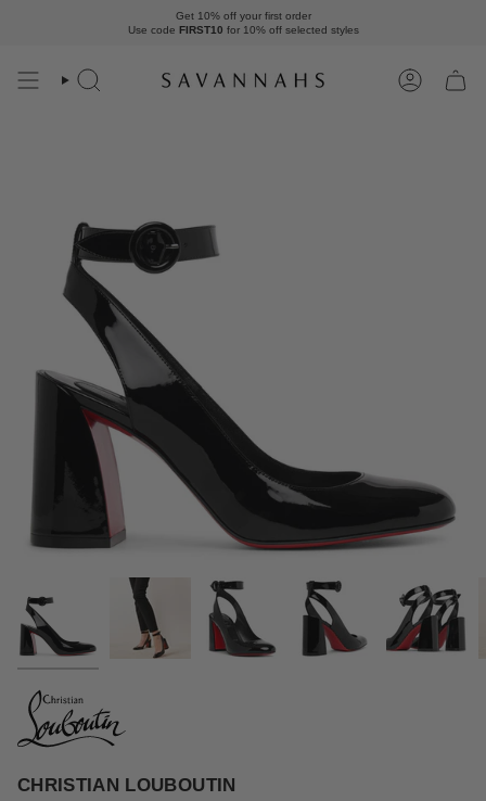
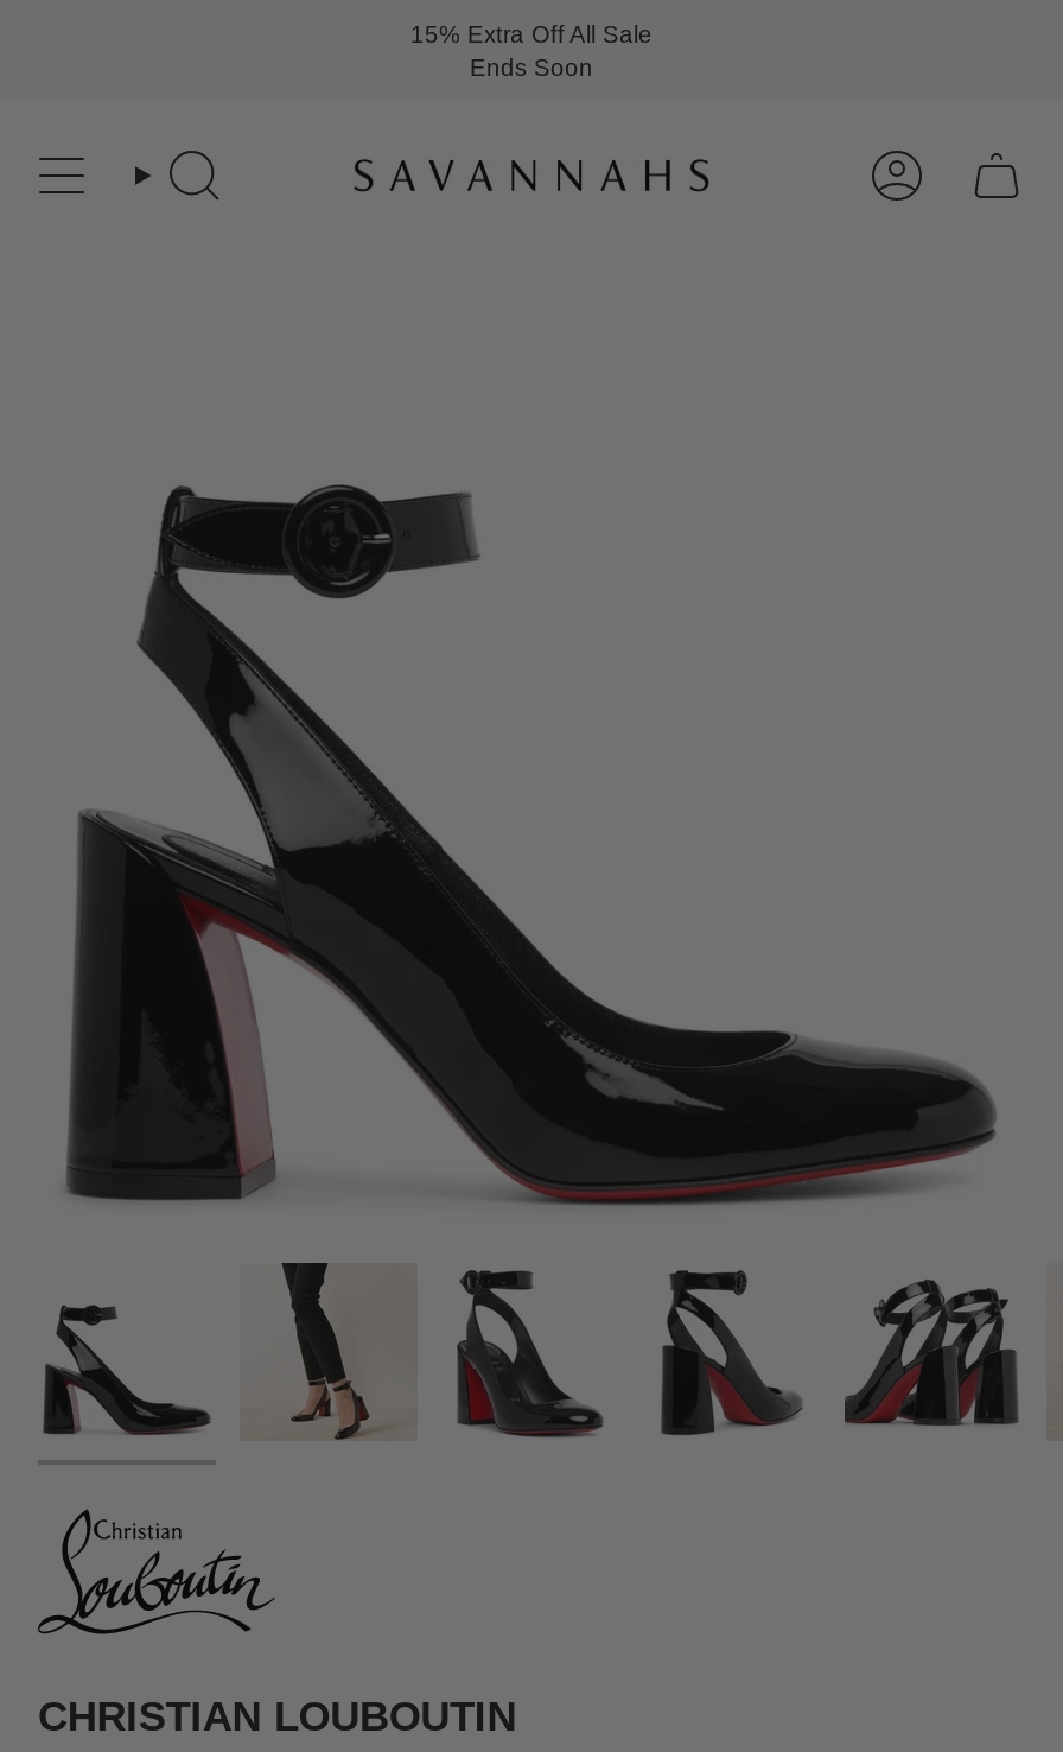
[127,9,359,35] Get 10% off your first order | Use code FIRST10 for 10% off selected styles -> [410,20,653,80] 15% Extra Off All Sale | Ends Soon

